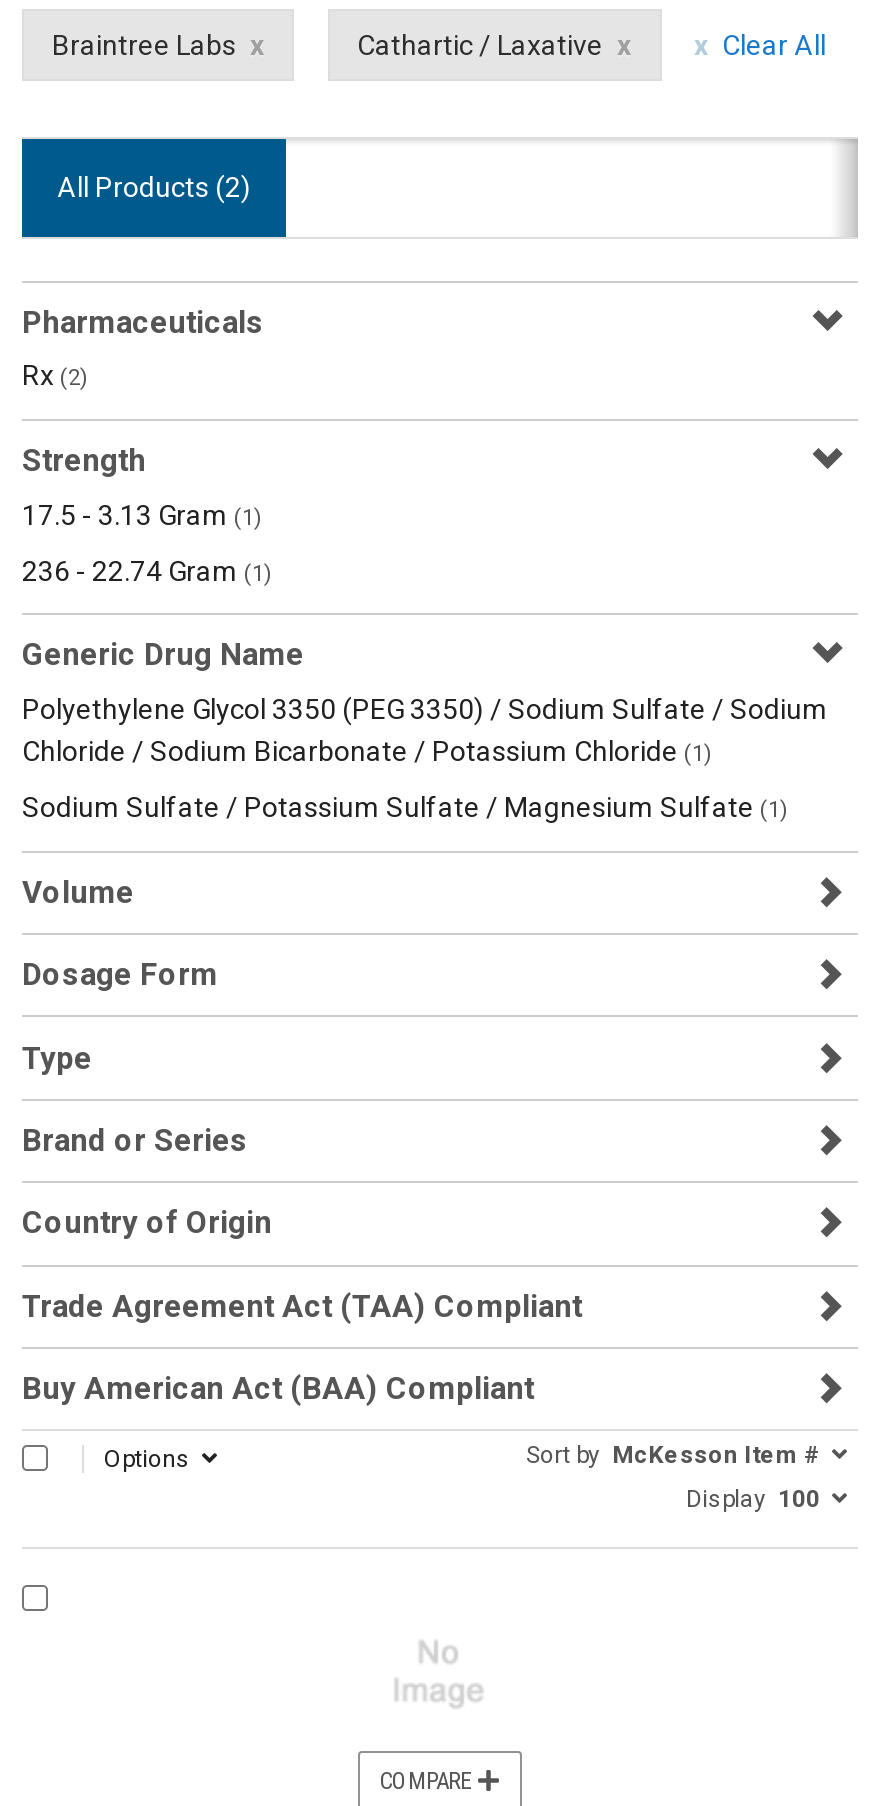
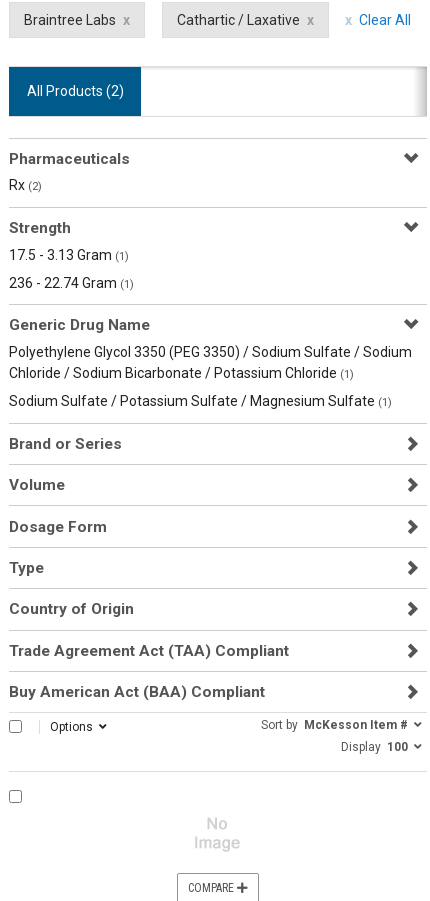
moved [22,875,218,1076] -> [9,476,107,577]: Volume | Dosage Form | Type
moved [22,1123,248,1159] -> [9,435,122,453]: Brand or Series

